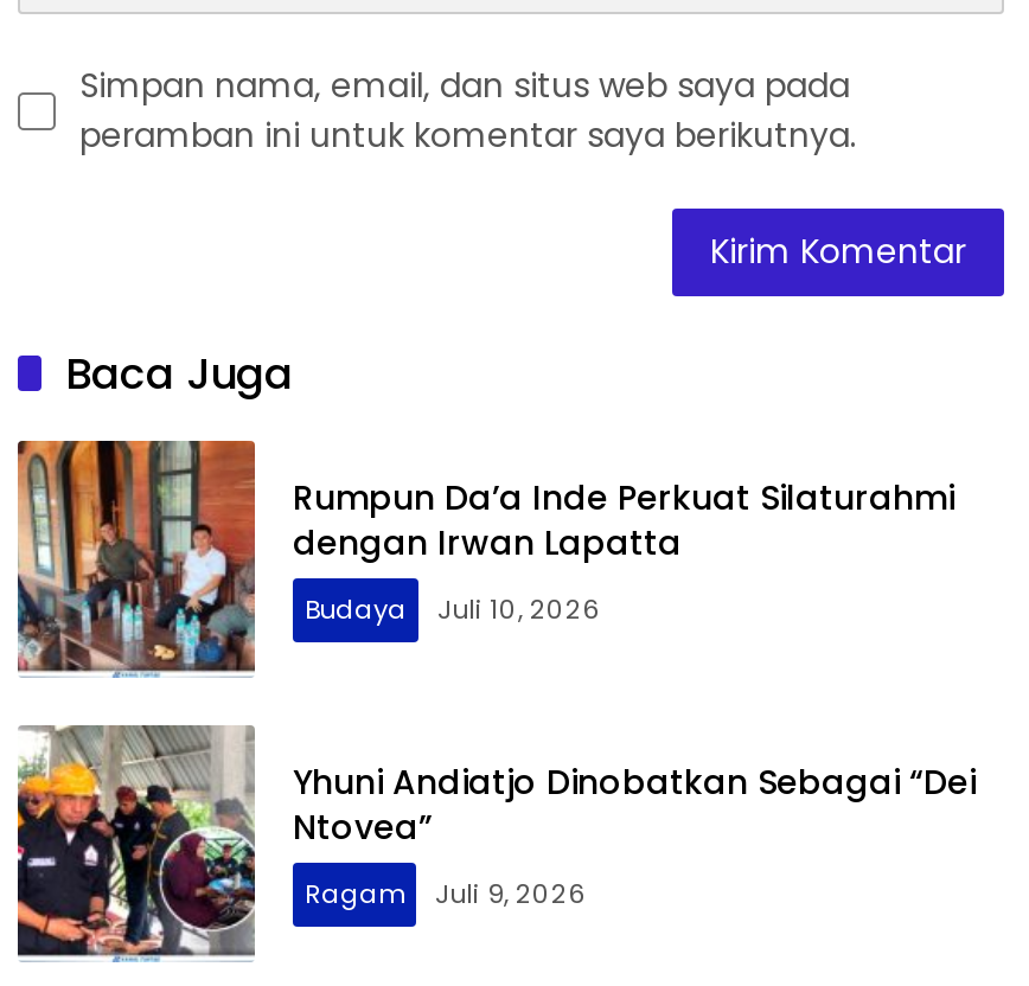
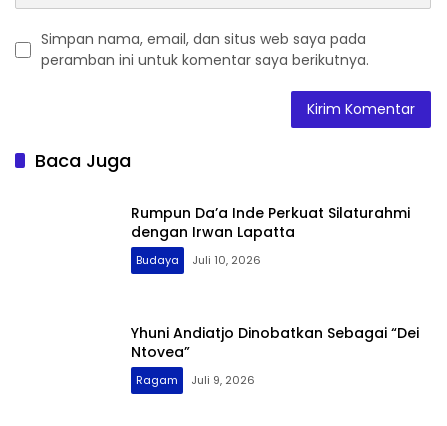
[15,438,257,680] [image] -> none
[15,723,257,965] [image] -> none

